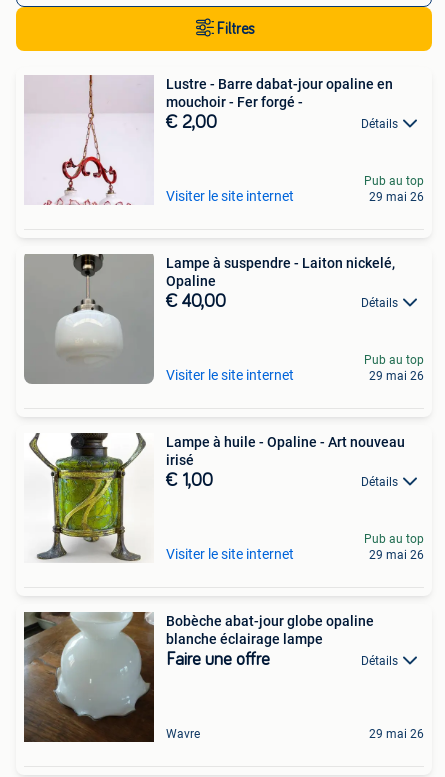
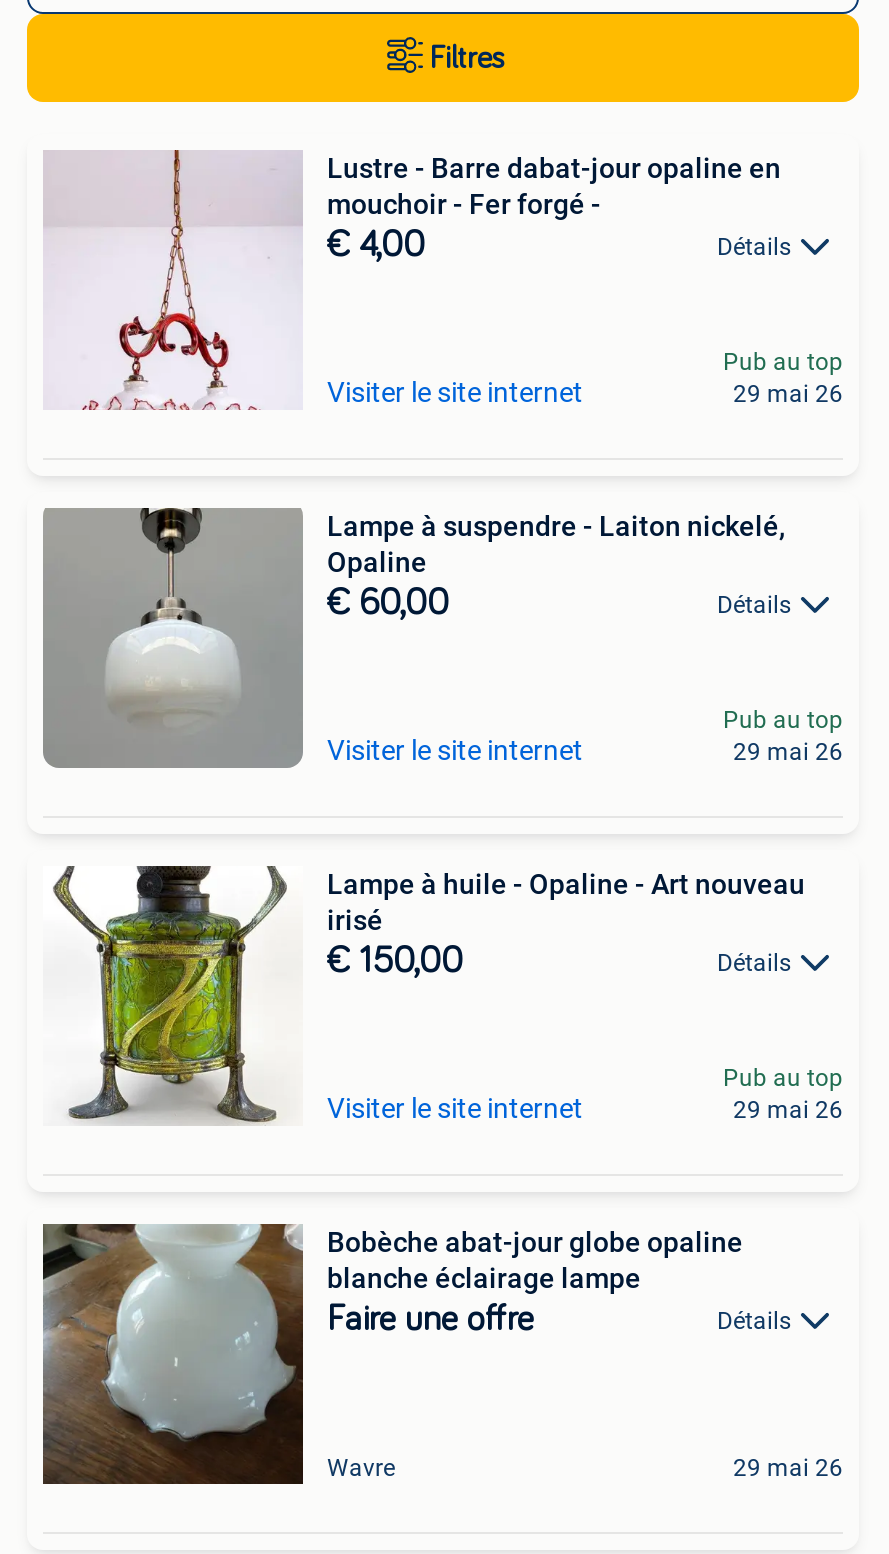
[166,114,217,132] € 2,00 -> [327,228,425,264] € 4,00
[166,293,226,311] € 40,00 -> [327,586,449,622] € 60,00
[166,472,213,490] € 1,00 -> [327,944,463,980] € 150,00

